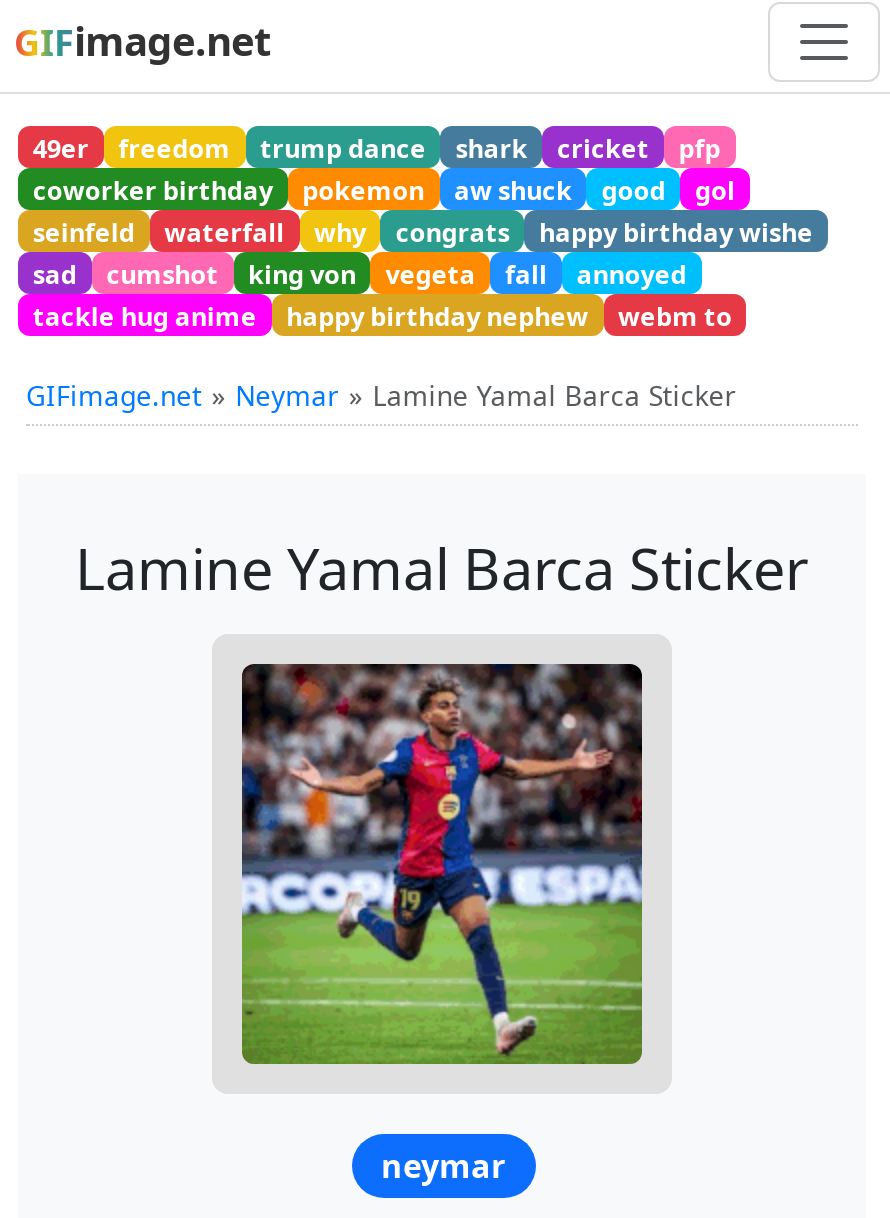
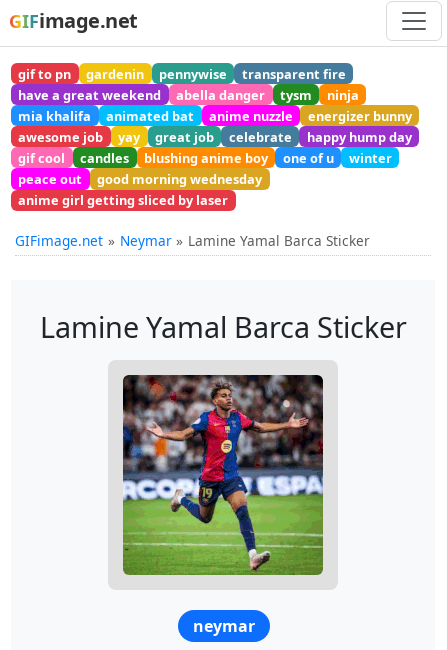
[33,129,813,334] 49er | freedom | trump dance | shark | cricket | pfp | coworker birthday | pokemon | aw shuck | good | gol | seinfeld | waterfall | why | congrats | happy birthday wishe | sad | cumshot | king von | vegeta | fall | annoyed | tackle hug anime | happy birthday nephew | webm to -> [18,64,412,209] gif to pn | gardenin | pennywise | transparent fire | have a great weekend | abella danger | tysm | ninja | mia khalifa | animated bat | anime nuzzle | energizer bunny | awesome job | yay | great job | celebrate | happy hump day | gif cool | candles | blushing anime boy | one of u | winter | peace out | good morning wednesday | anime girl getting sliced by laser

